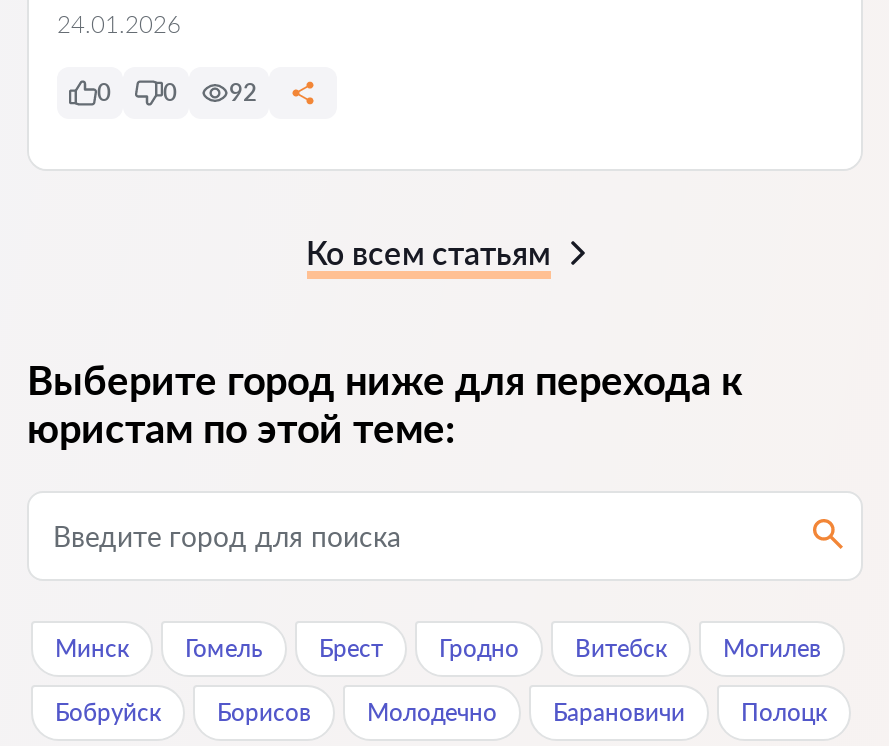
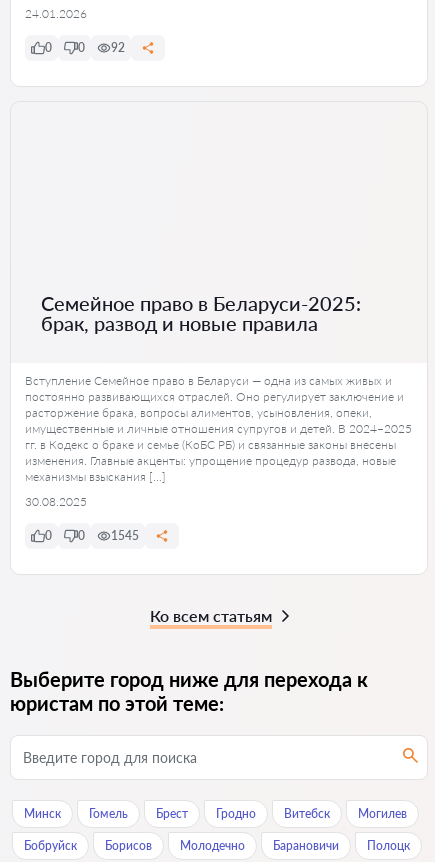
none -> [25,291,412,543] Семейное право в Беларуси-2025: | брак, развод и новые правила | Вступление Семейное право в Беларуси — одна из самых живых и | постоянно развивающихся отраслей. Оно регулирует заключение и | расторжение брака, вопросы алиментов, усыновления, опеки, | имущественные и личные отношения супругов и детей. В 2024–2025 | гг. в Кодекс о браке и семье (КоБС РБ) и связанные законы внесены | изменения. Главные акценты: упрощение процедур развода, новые | механизмы взыскания […] | 30.08.2025 | 0 | 0 | 1545

